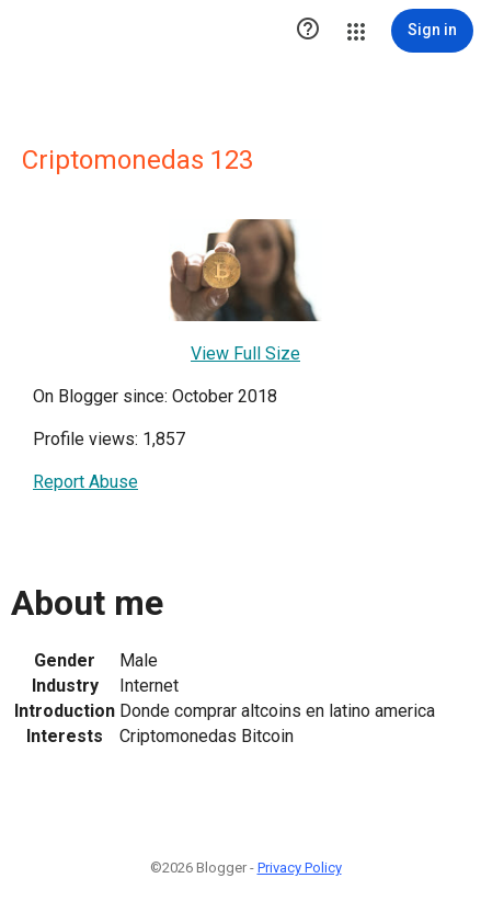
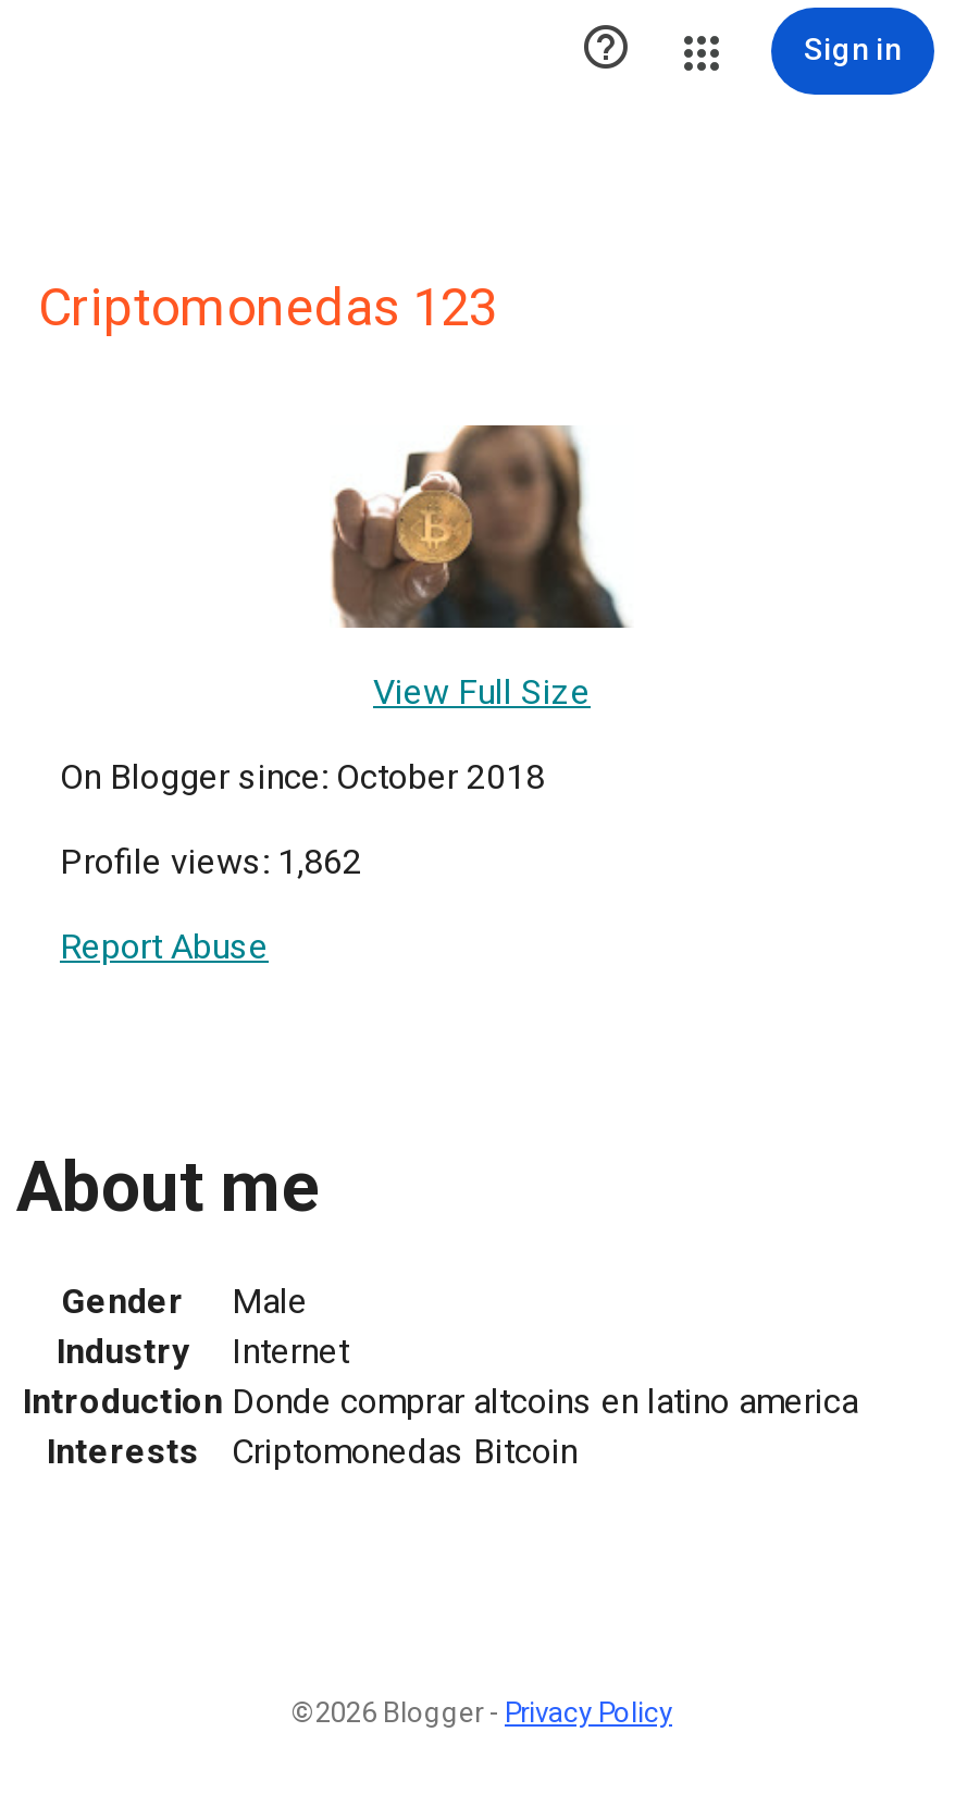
[33,429,185,450] Profile views: 1,857 -> [60,842,362,883] Profile views: 1,862

